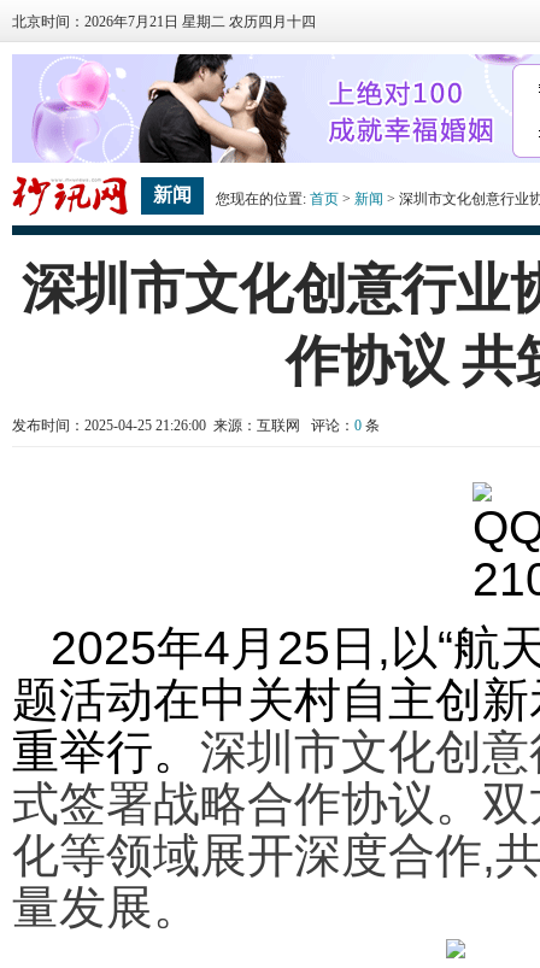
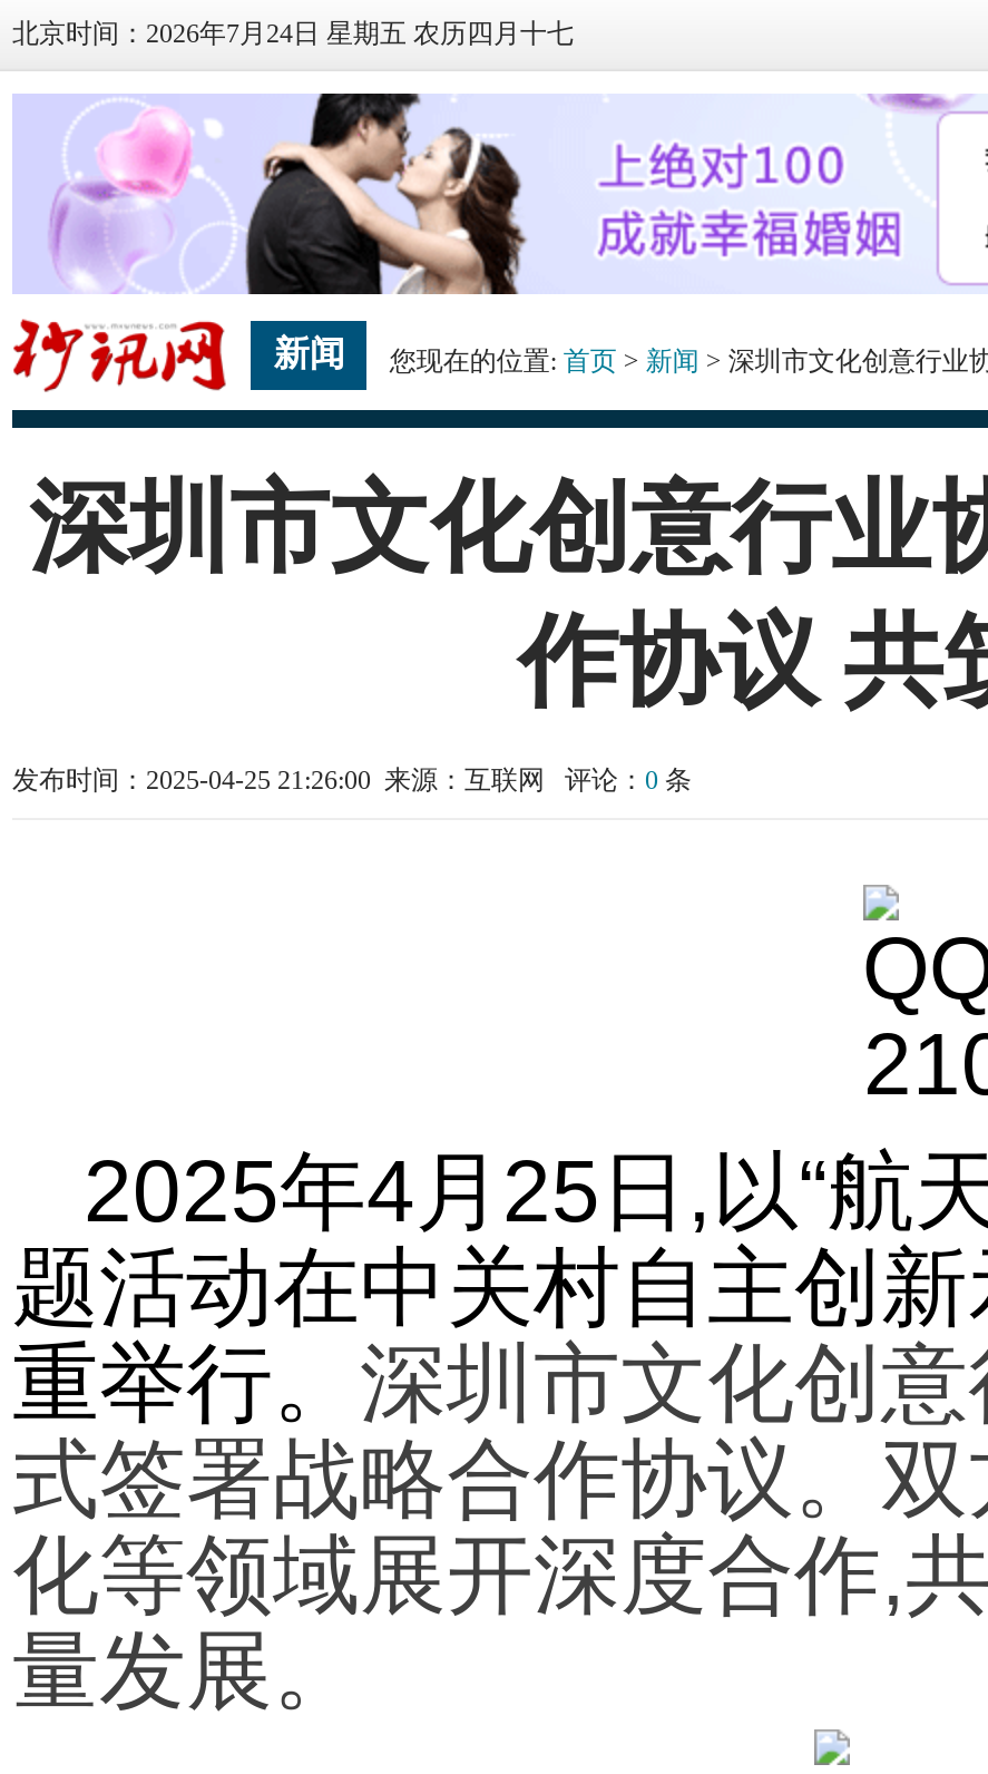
[12,13,316,30] 北京时间：2026年7月21日 星期二 农历四月十四 -> [12,18,574,49] 北京时间：2026年7月24日 星期五 农历四月十七

